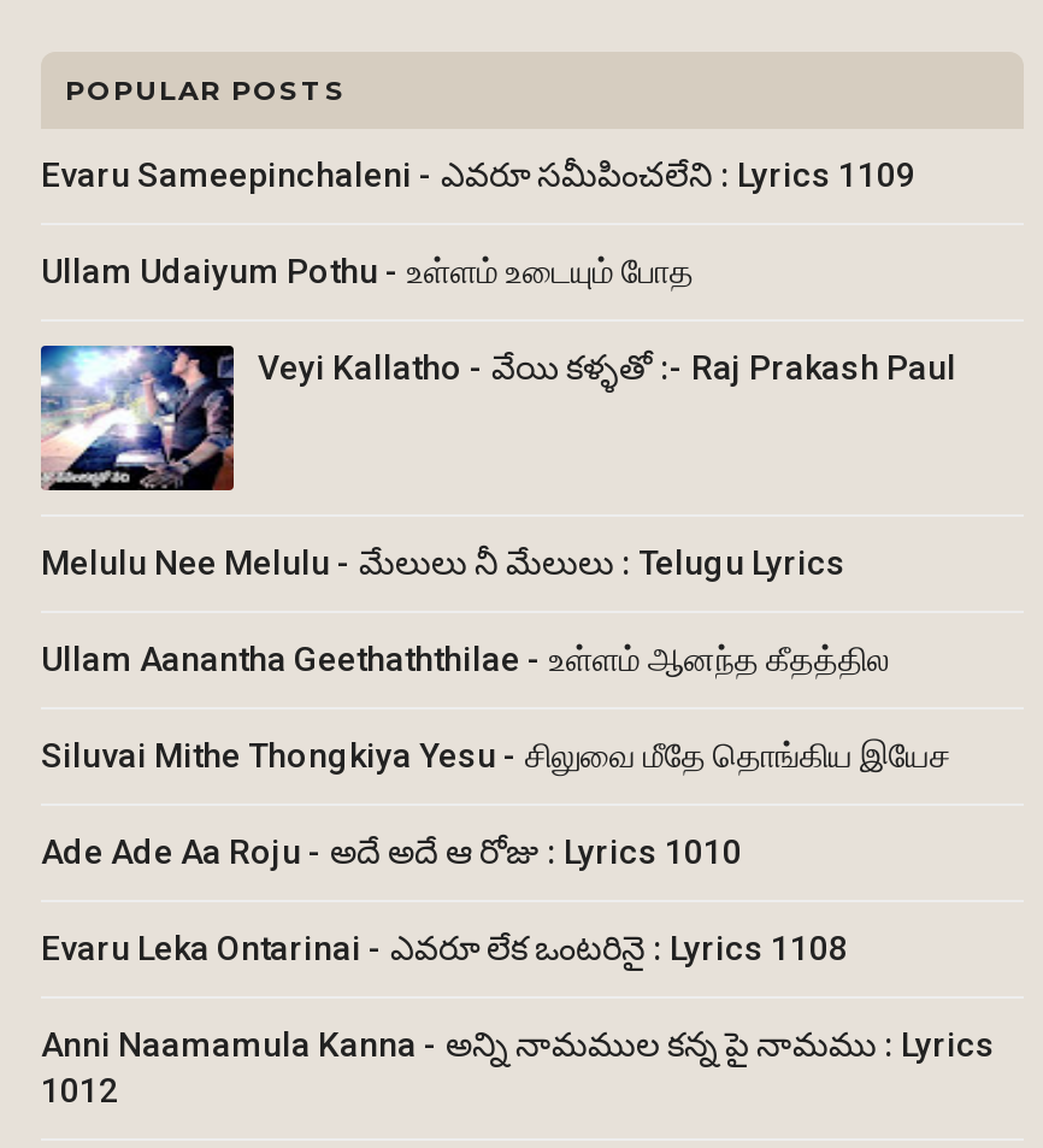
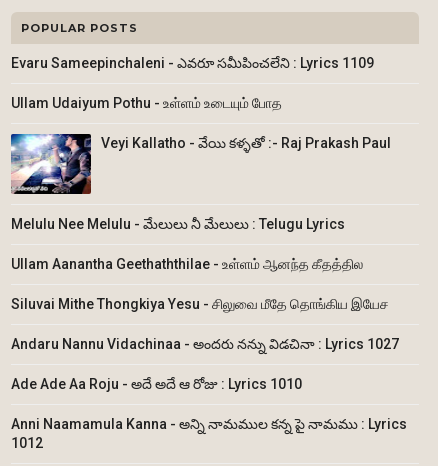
none -> [11,336,399,352] Andaru Nannu Vidachinaa - అందరు నన్ను విడచినా : Lyrics 1027
moved [41,832,742,871] -> [11,376,302,392]: Ade Ade Aa Roju - అదే అదే ఆ రోజు : Lyrics 1010
[41,929,848,967] Evaru Leka Ontarinai - ఎవరూ లేక ఒంటరినై : Lyrics 1108 -> none

